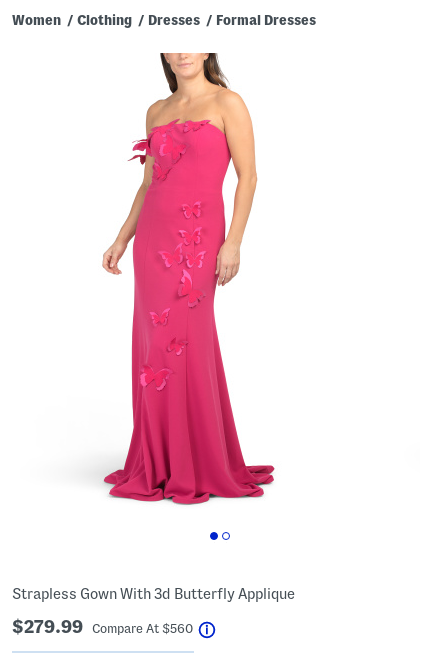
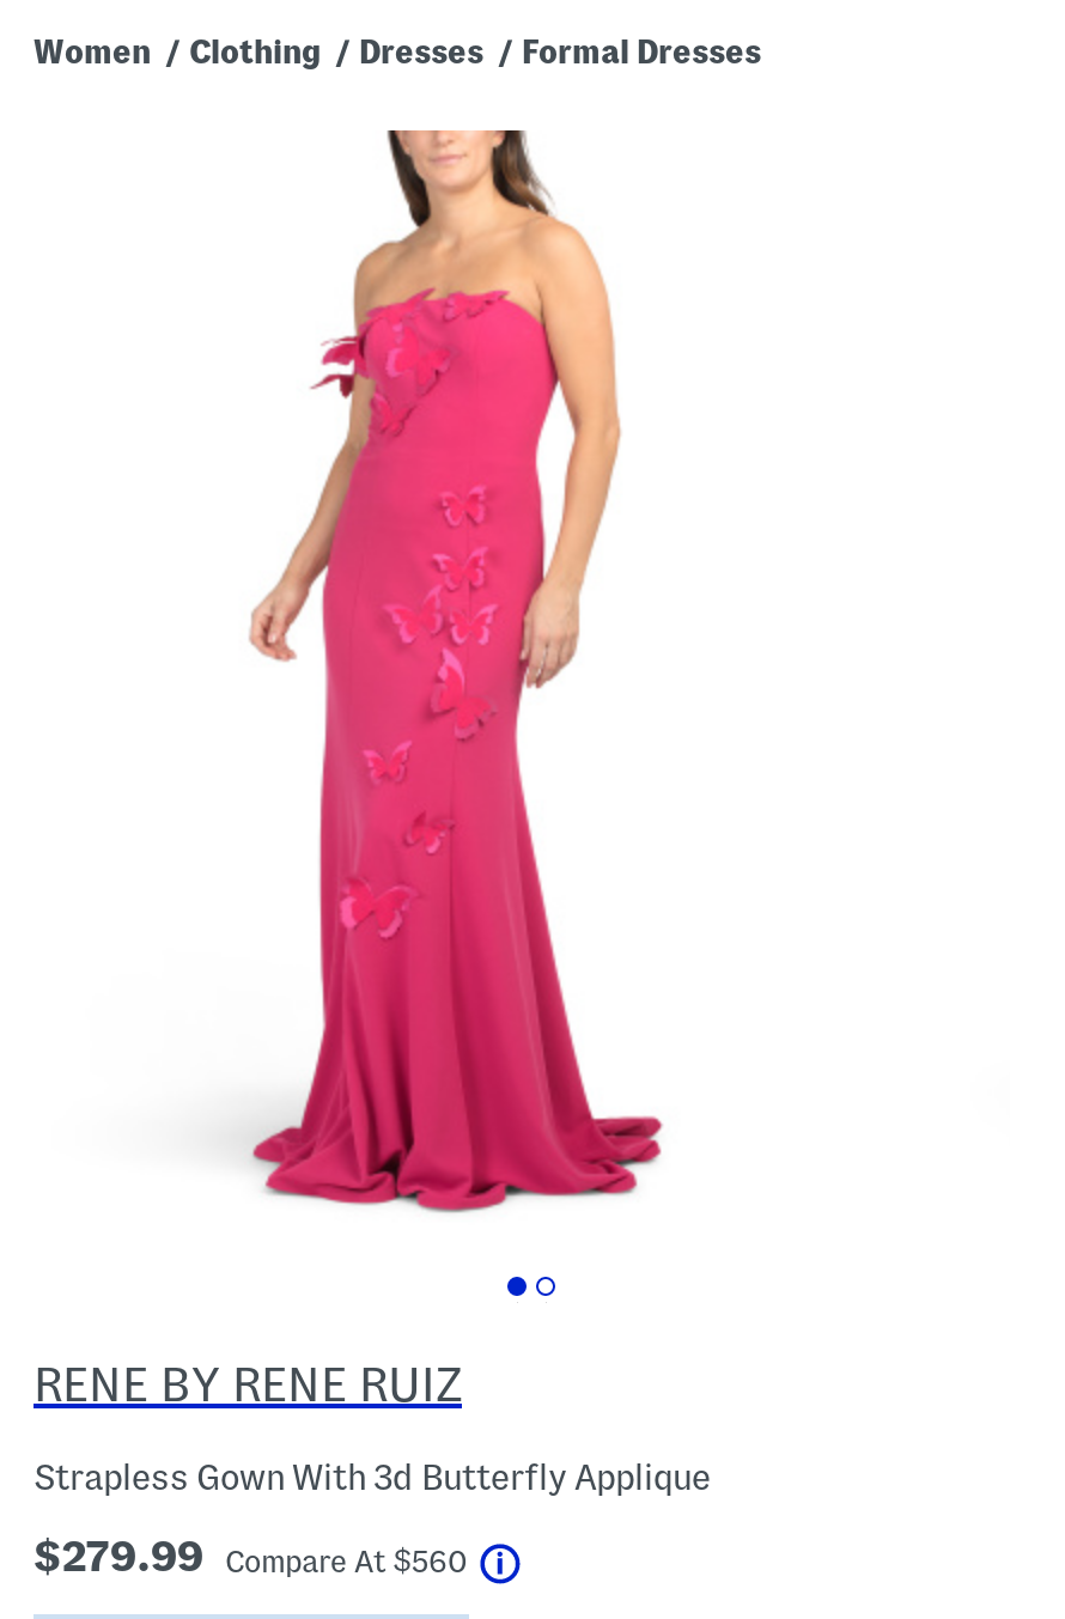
none -> [34,1358,462,1411] RENE BY RENE RUIZ

